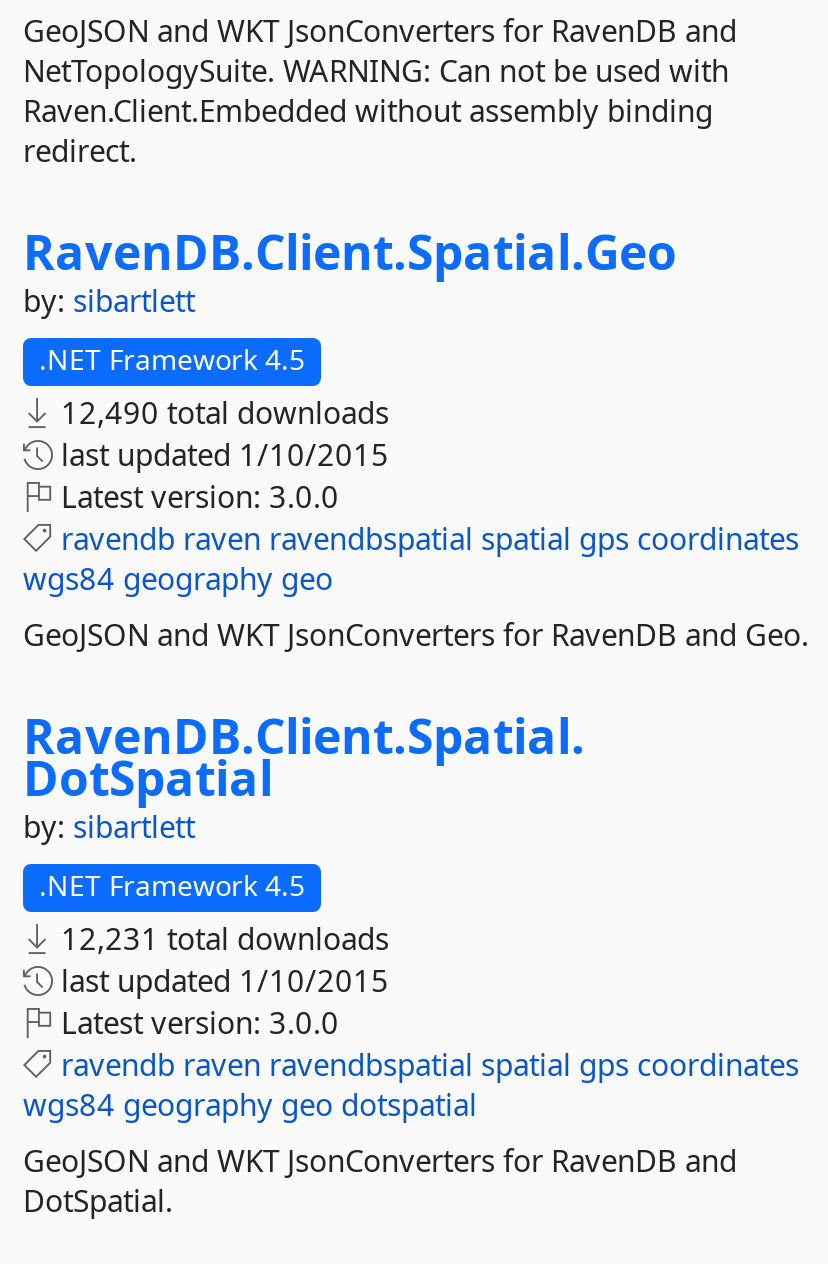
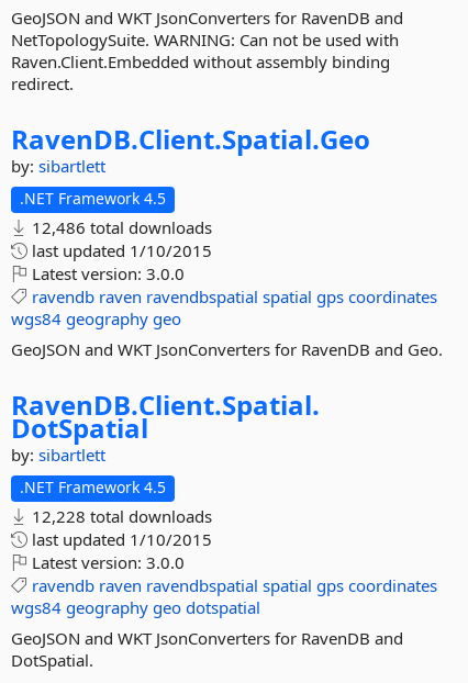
[53,392,389,432] 12,490 total downloads -> [27,216,212,238] 12,486 total downloads
[53,918,389,958] 12,231 total downloads -> [27,505,212,527] 12,228 total downloads

